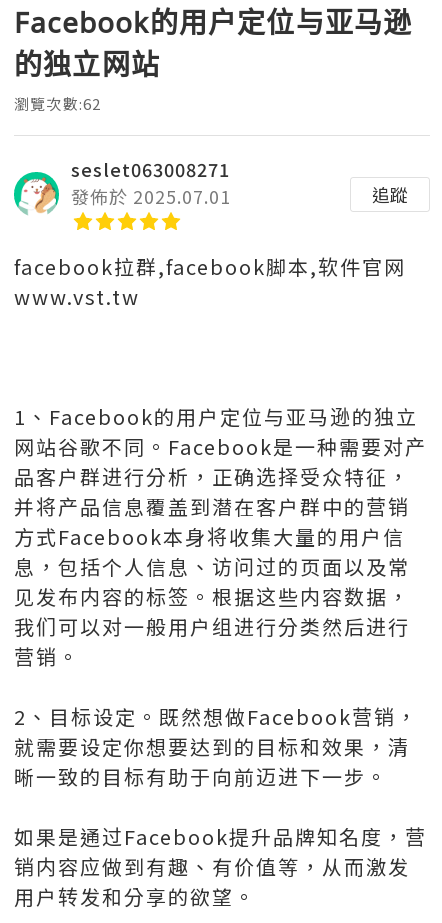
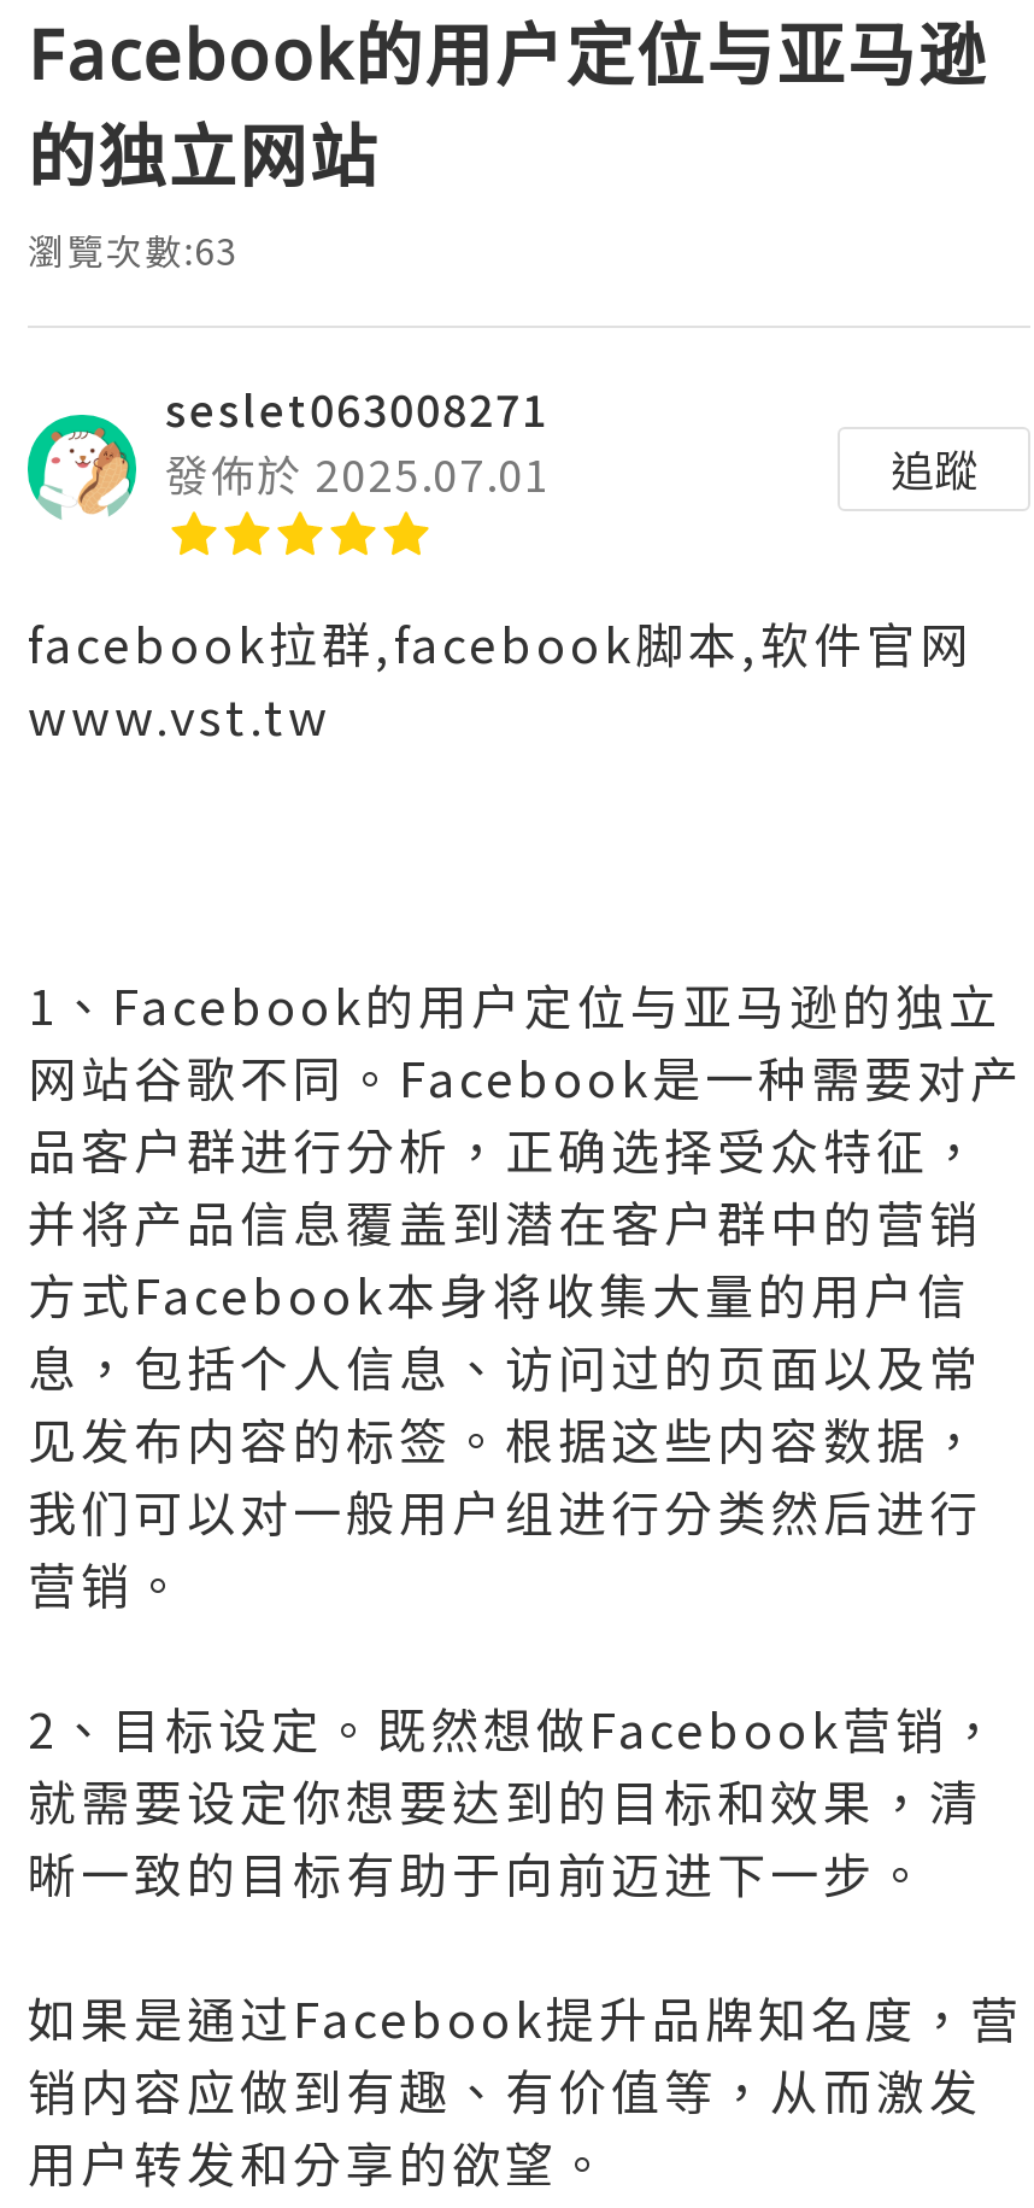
[14,93,101,114] 瀏覽次數:62 -> [28,224,238,275] 瀏覽次數:63

